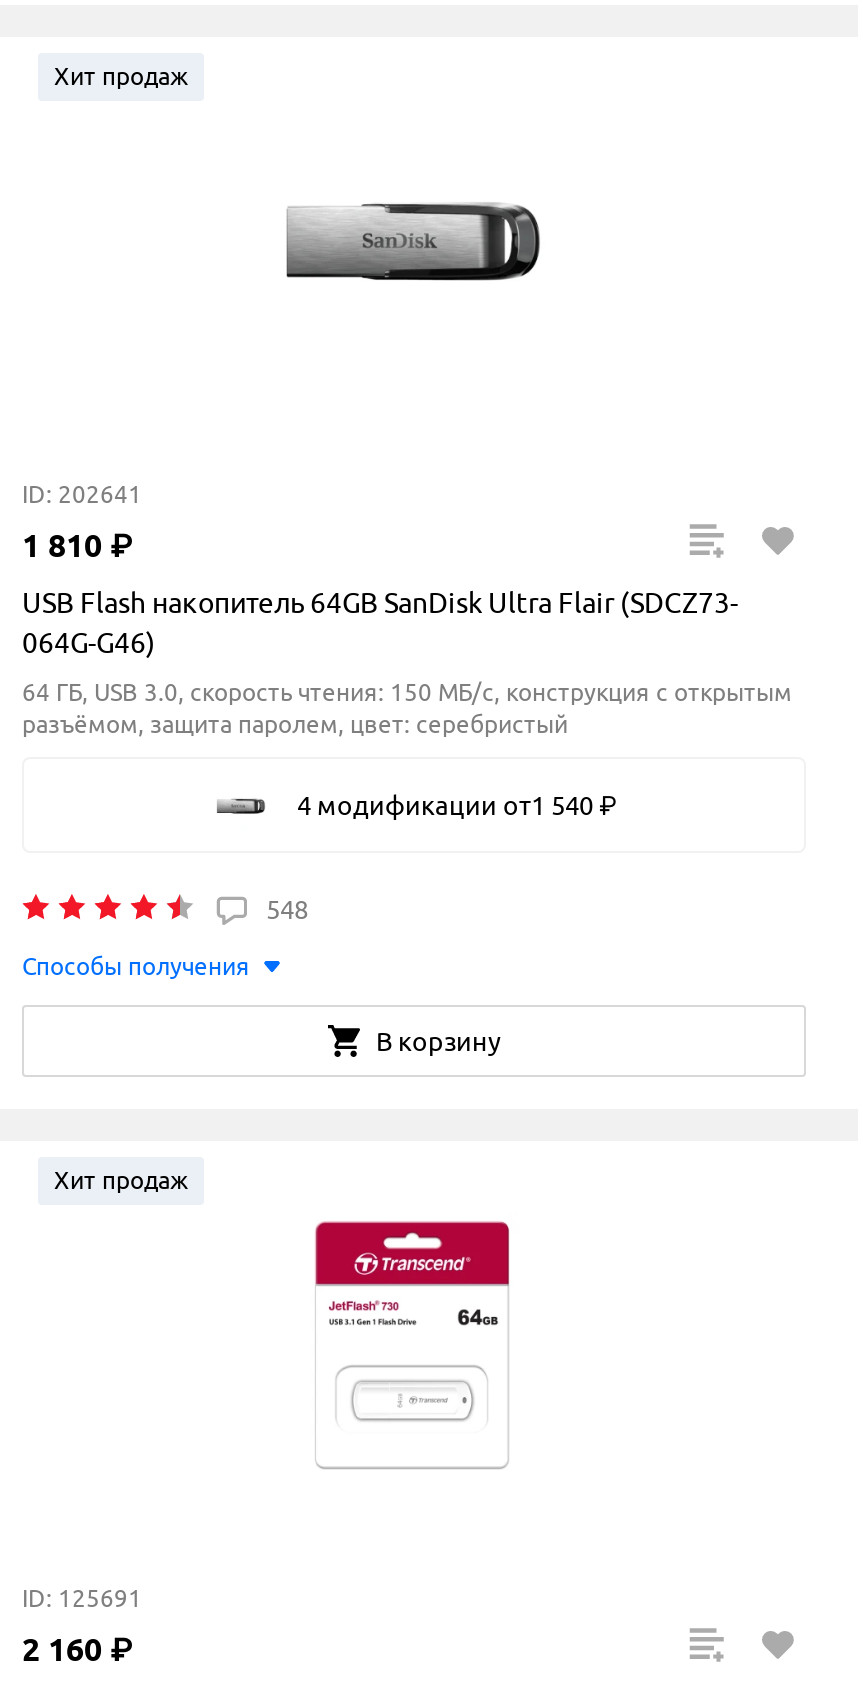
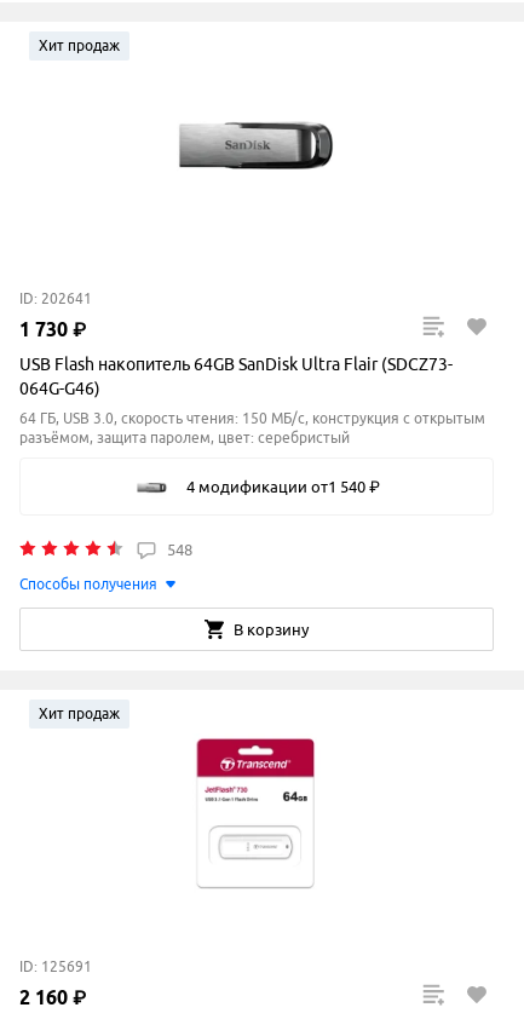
[22,527,134,563] 1 810 ₽ -> [19,318,87,340] 1 730 ₽

